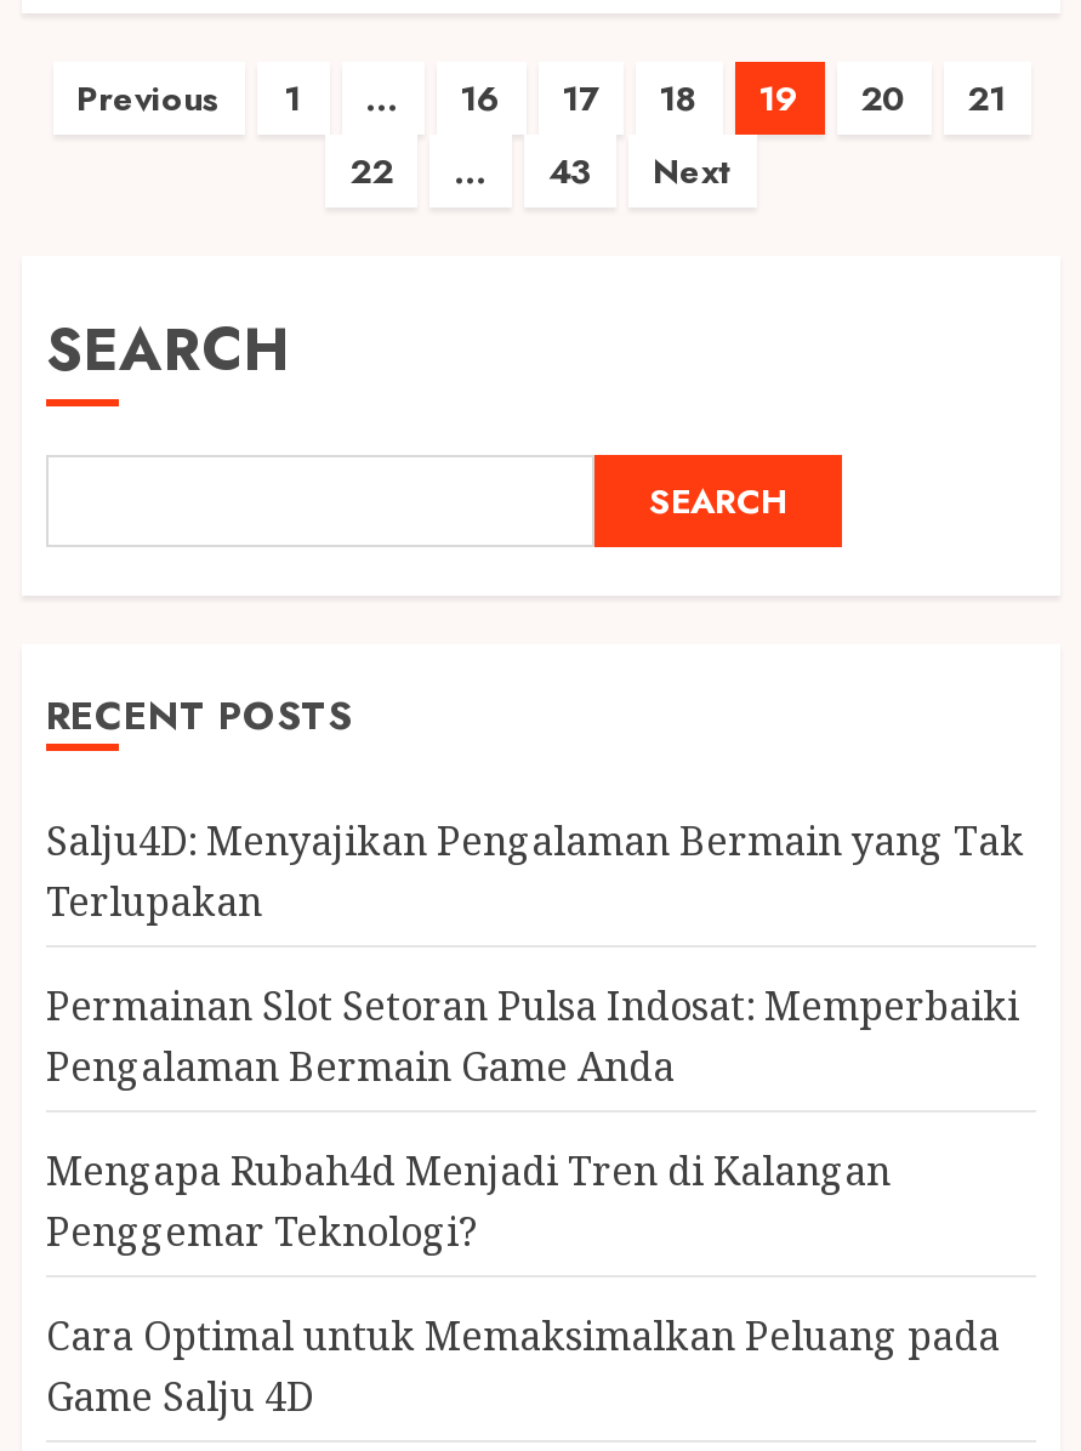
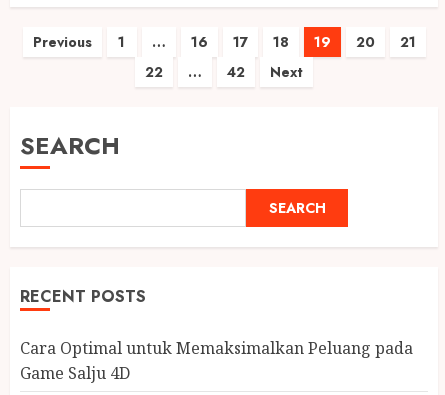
[548,147,592,195] 43 -> [227,62,245,82] 42
[46,814,1024,1258] Salju4D: Menyajikan Pengalaman Bermain yang Tak | Terlupakan | Permainan Slot Setoran Pulsa Indosat: Memperbaiki | Pengalaman Bermain Game Anda | Mengapa Rubah4d Menjadi Tren di Kalangan | Penggemar Teknologi? -> none

